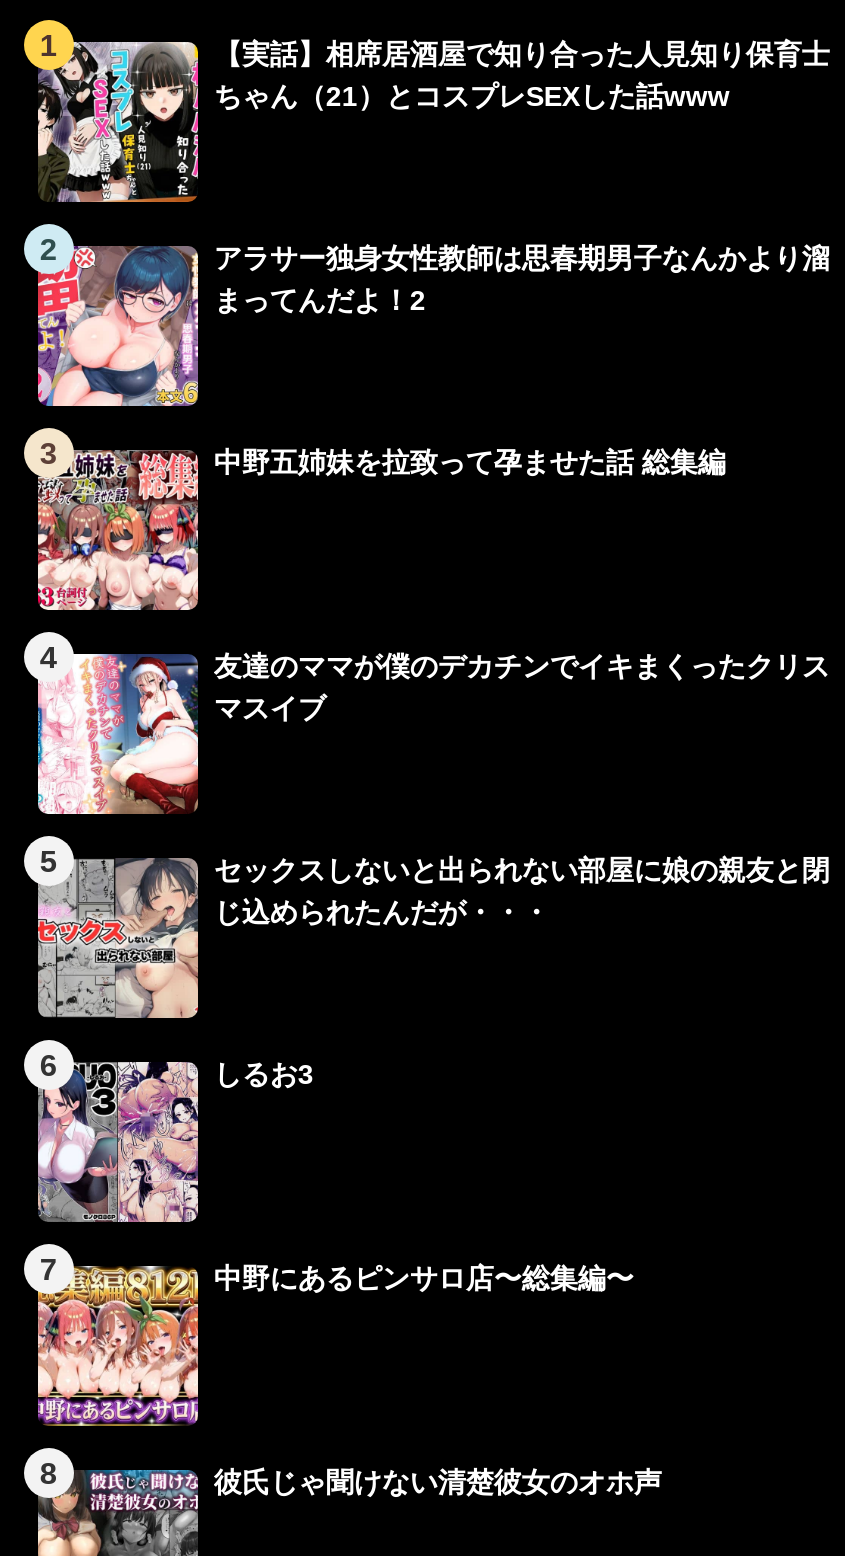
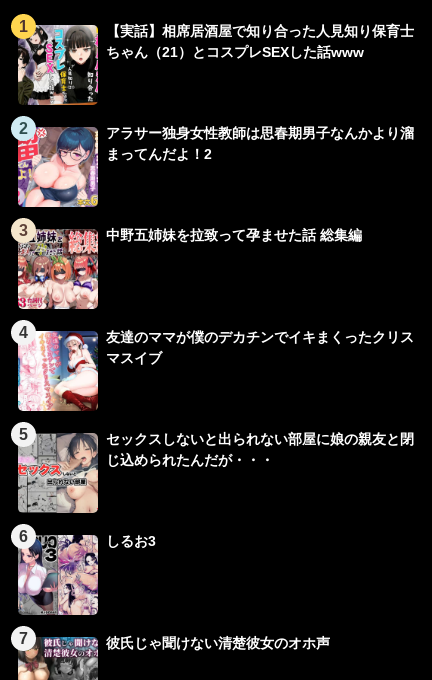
[36,1262,634,1428] [image] | 中野にあるピンサロ店〜総集編〜 -> none
[40,1456,58,1490] 8 -> none

